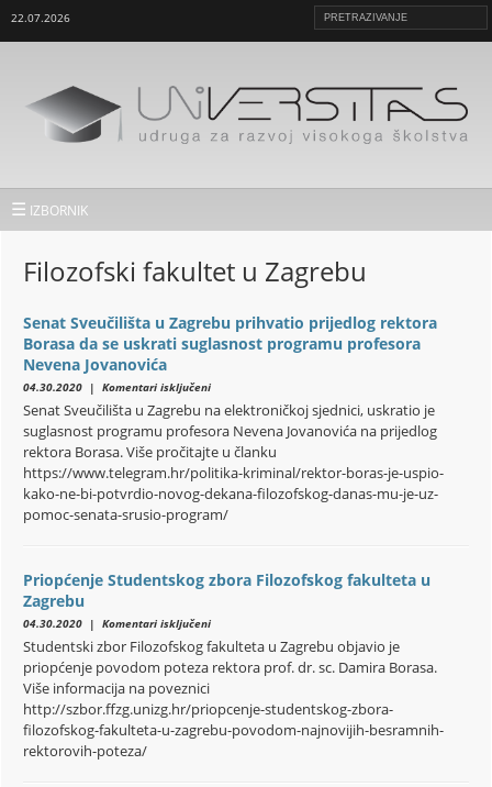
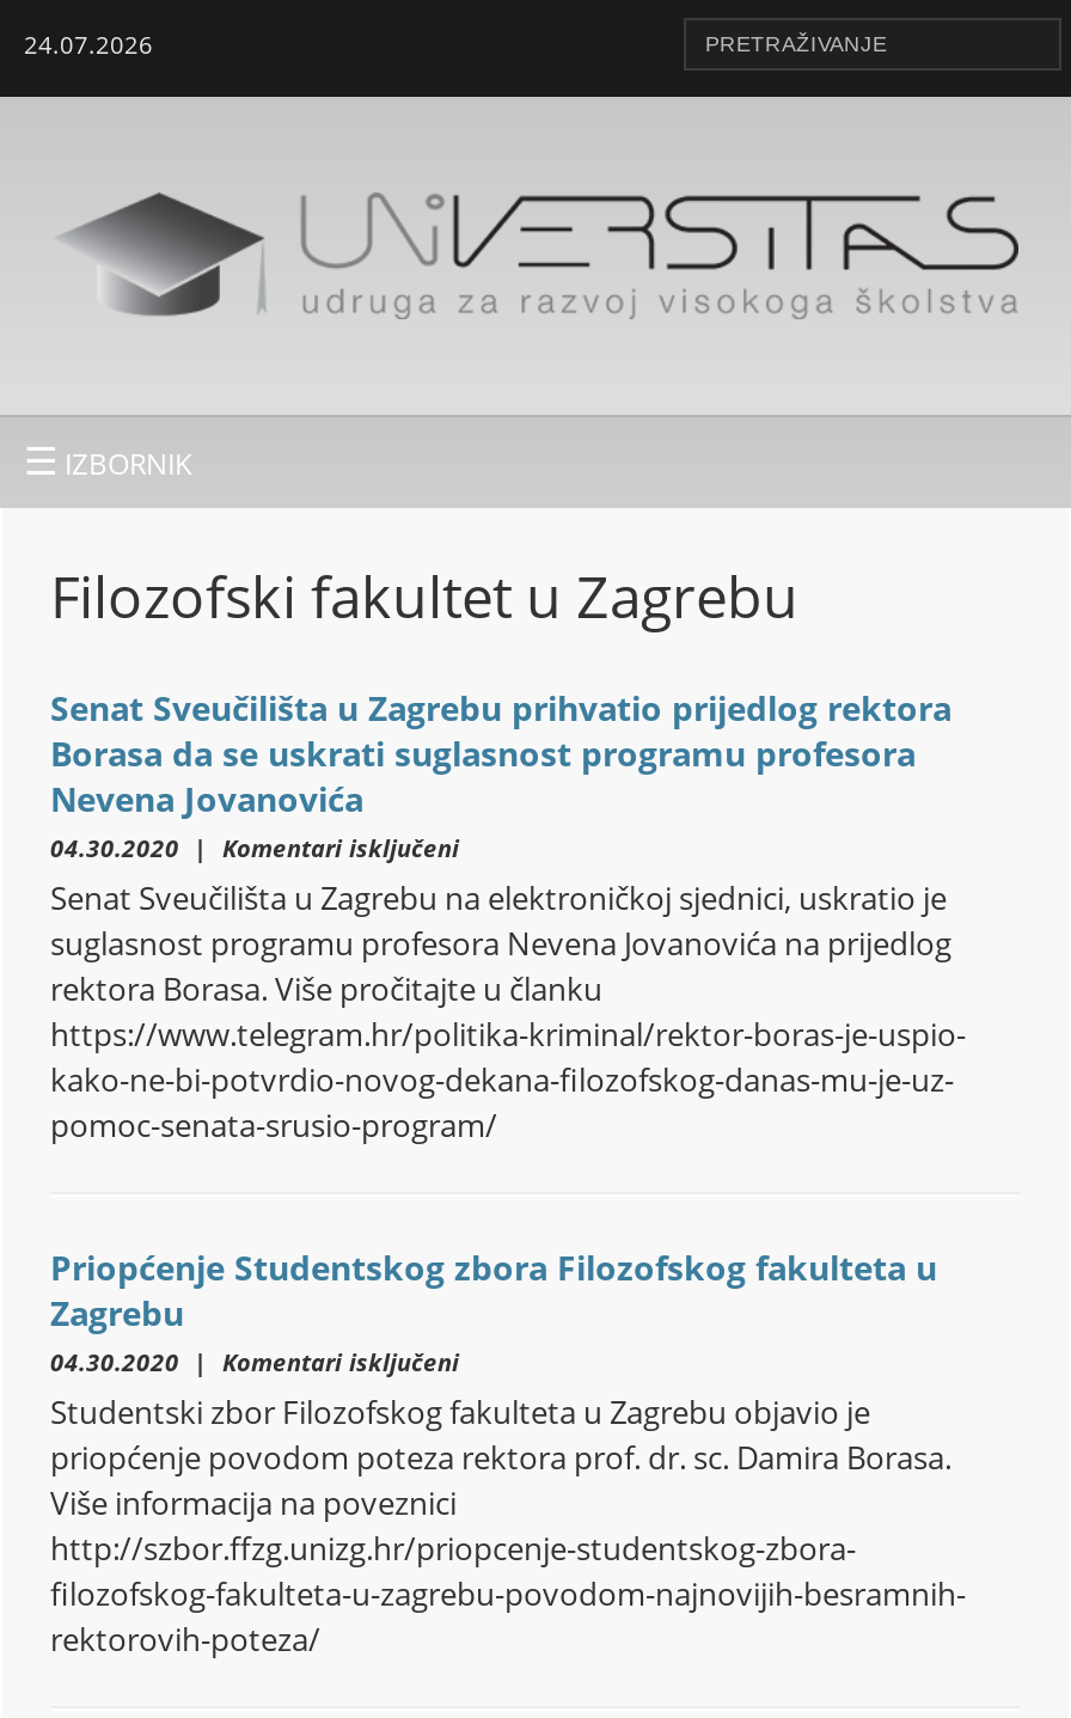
[11,10,70,25] 22.07.2026 -> [24,27,153,61] 24.07.2026

